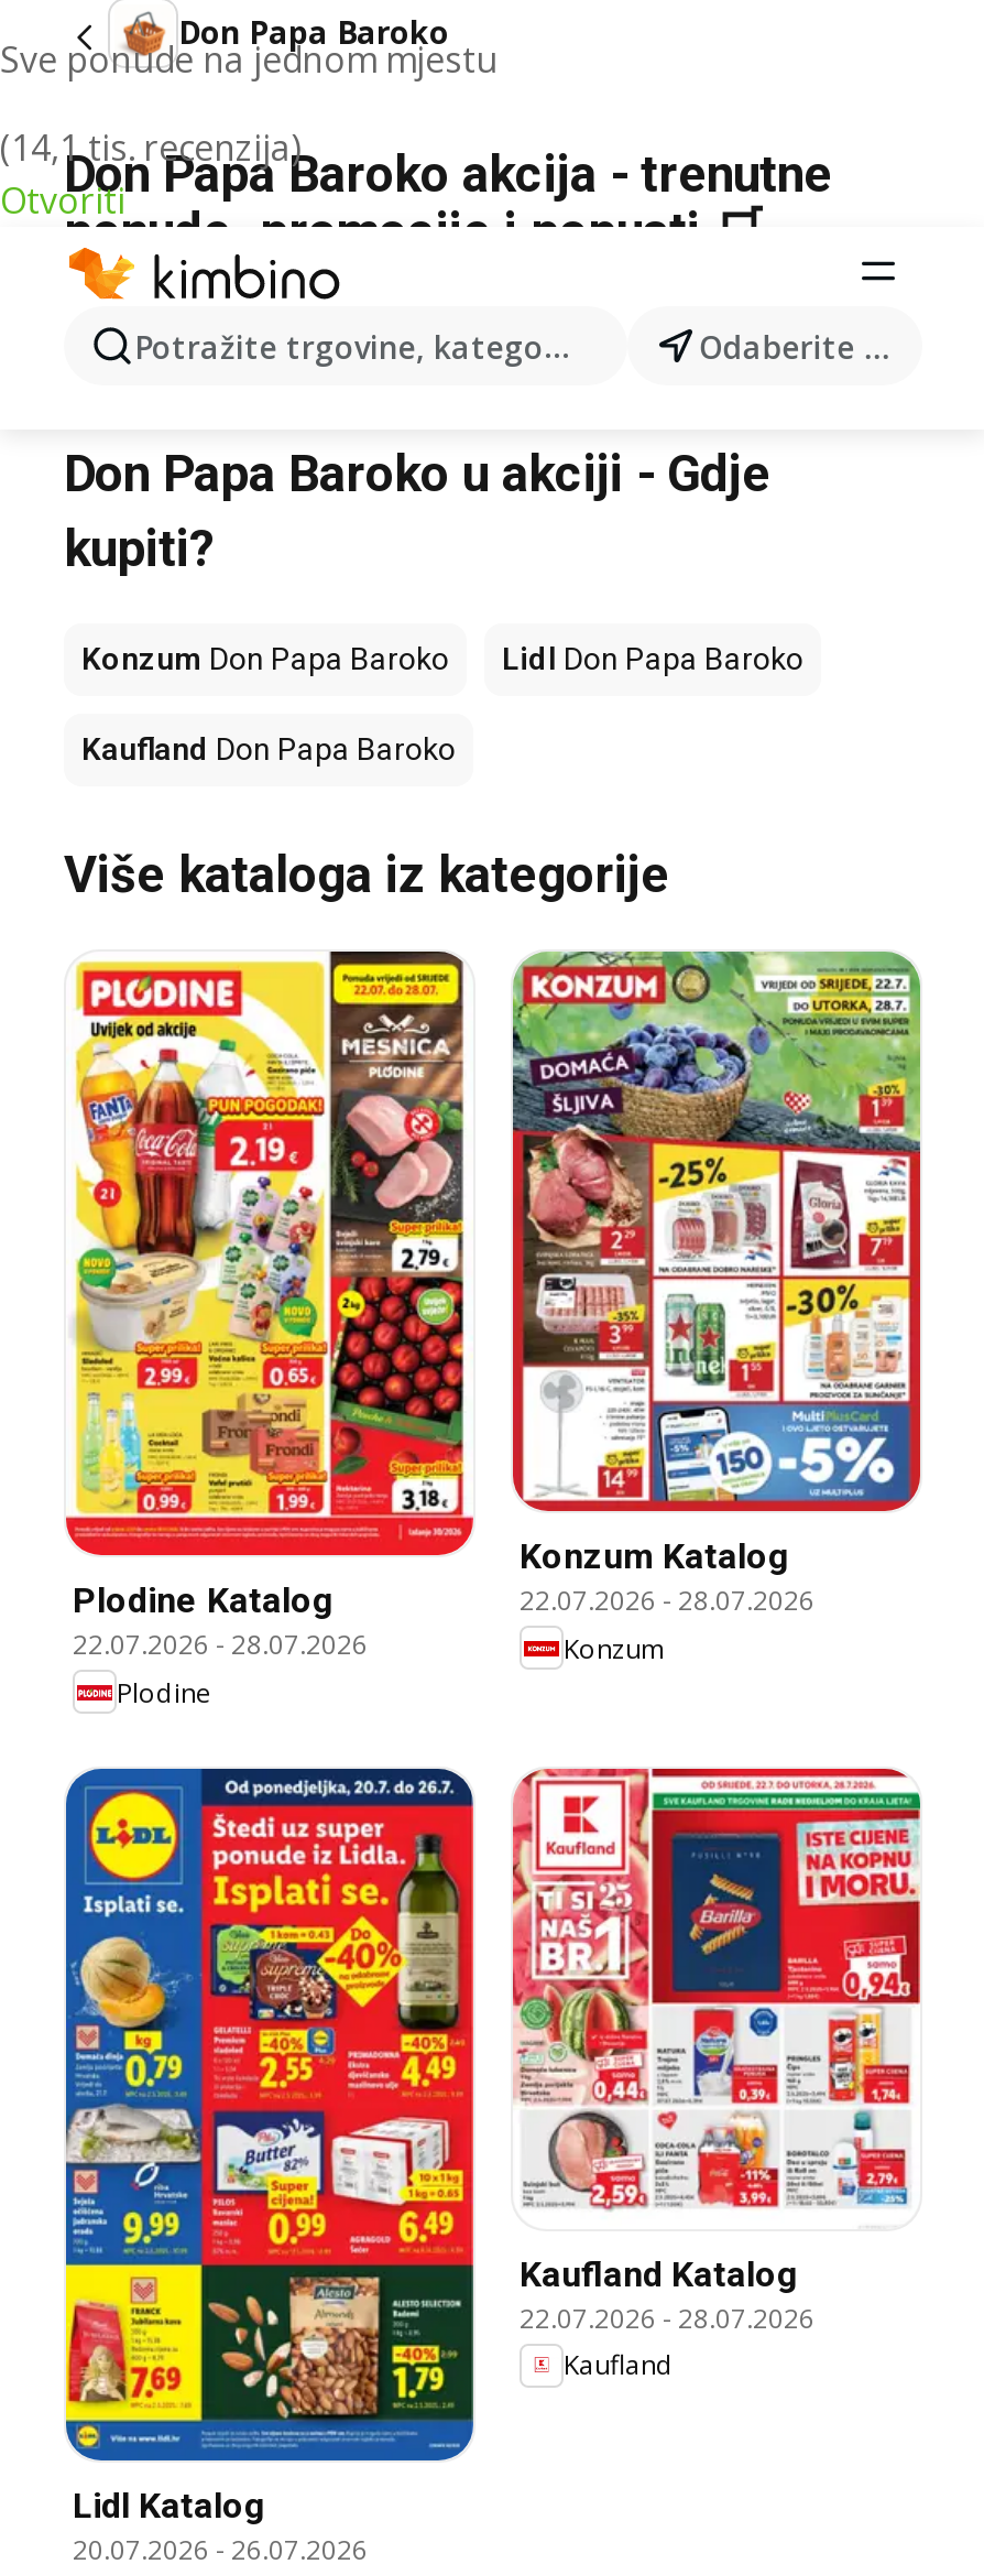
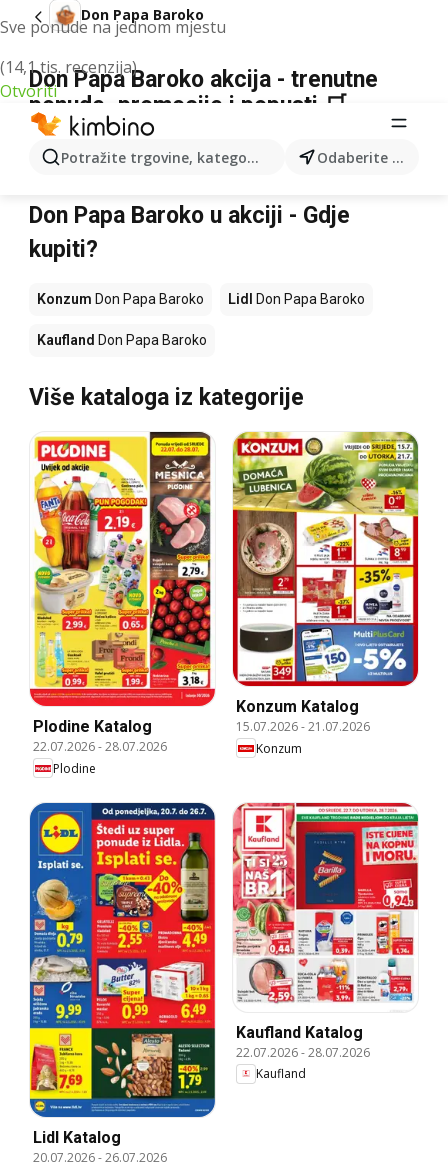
[511,949,922,1620] [image] | 22.07.2026 - 28.07.2026 -> [232,431,419,735] [image] | 15.07.2026 - 21.07.2026

